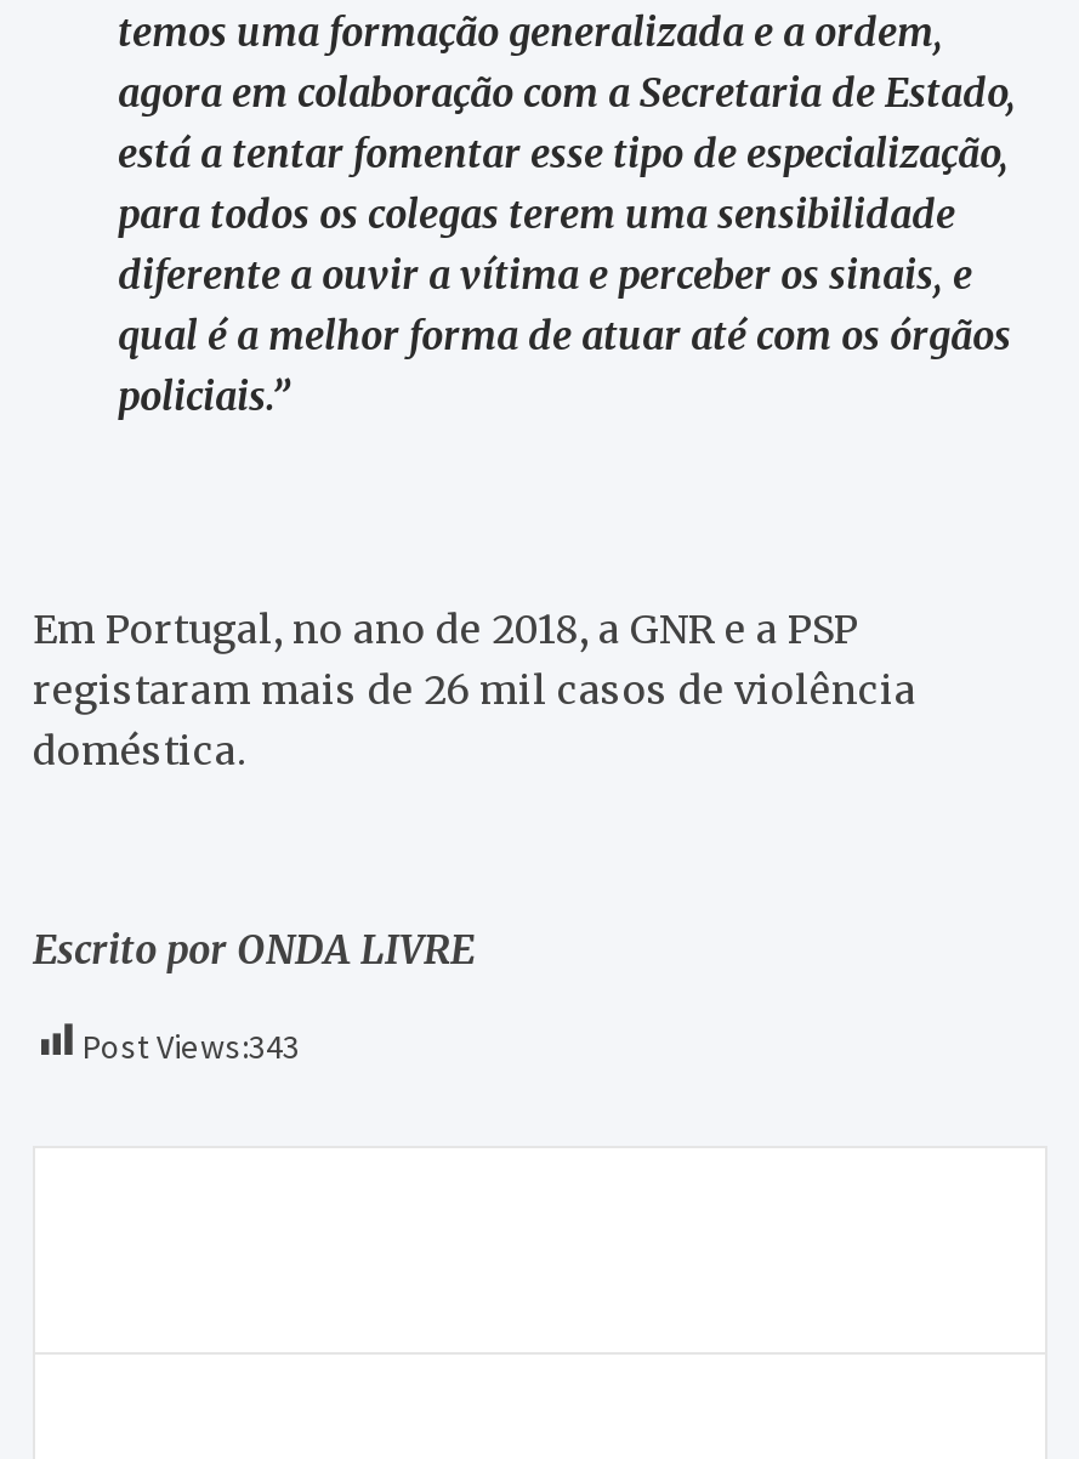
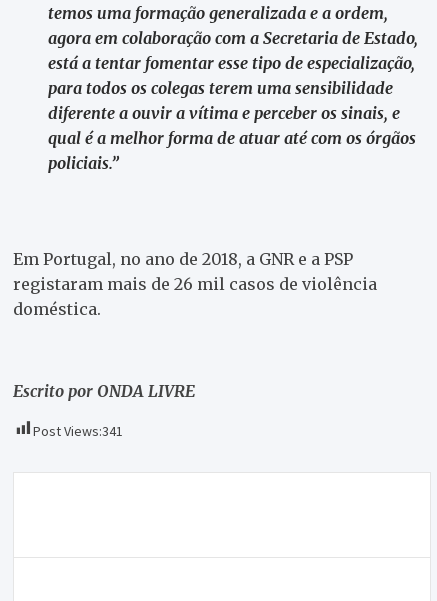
[81,1024,300,1068] Post Views:343 -> [33,422,123,440] Post Views:341

